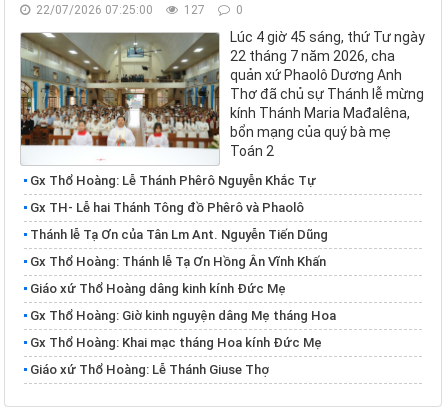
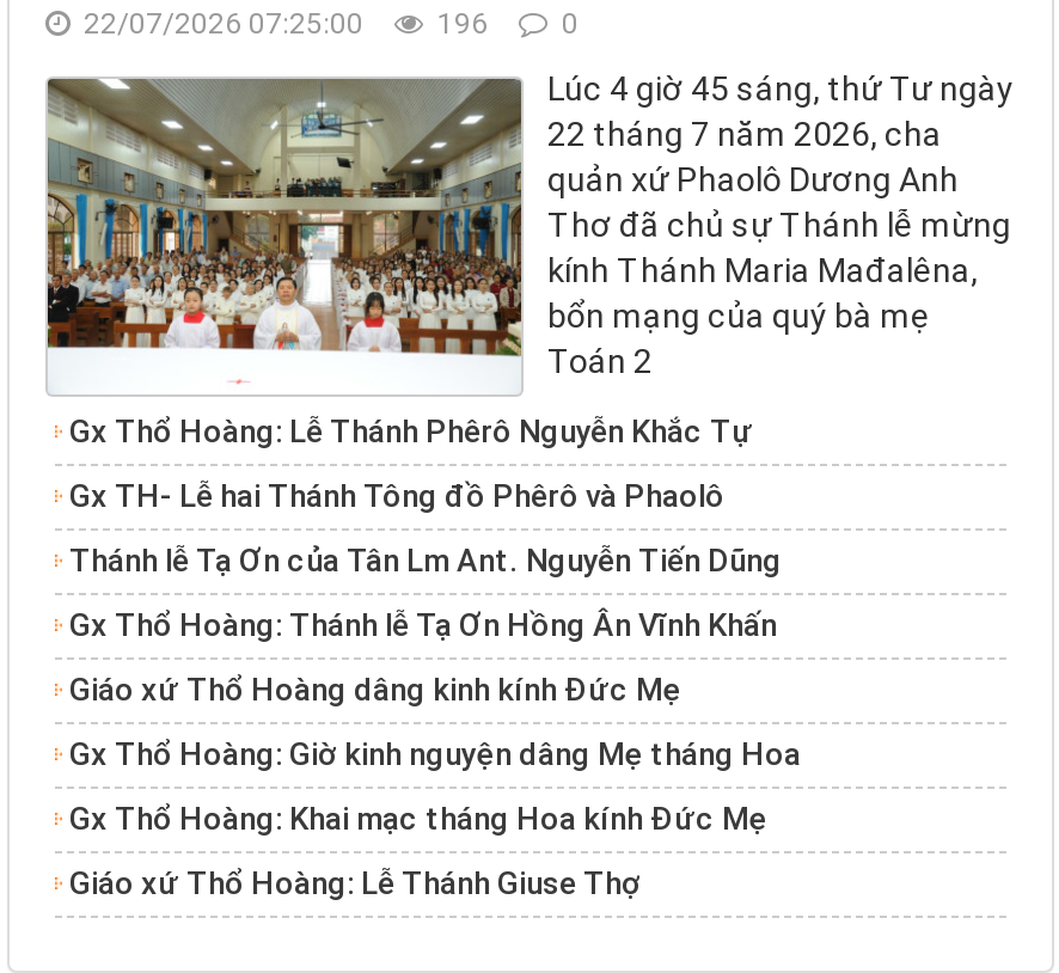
[33,3,243,17] 22/07/2026 07:25:00 127 0 -> [76,7,579,41] 22/07/2026 07:25:00 196 0

